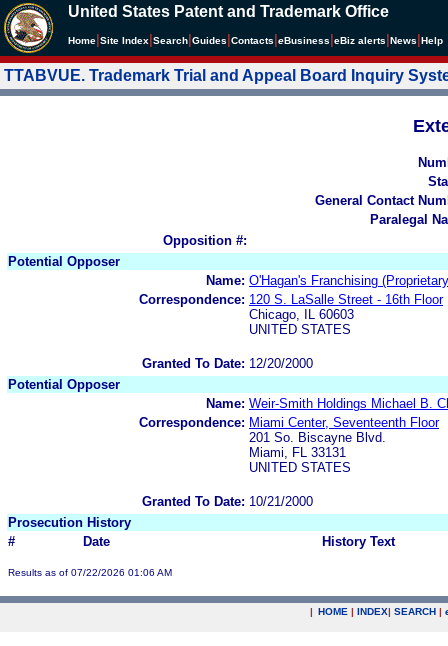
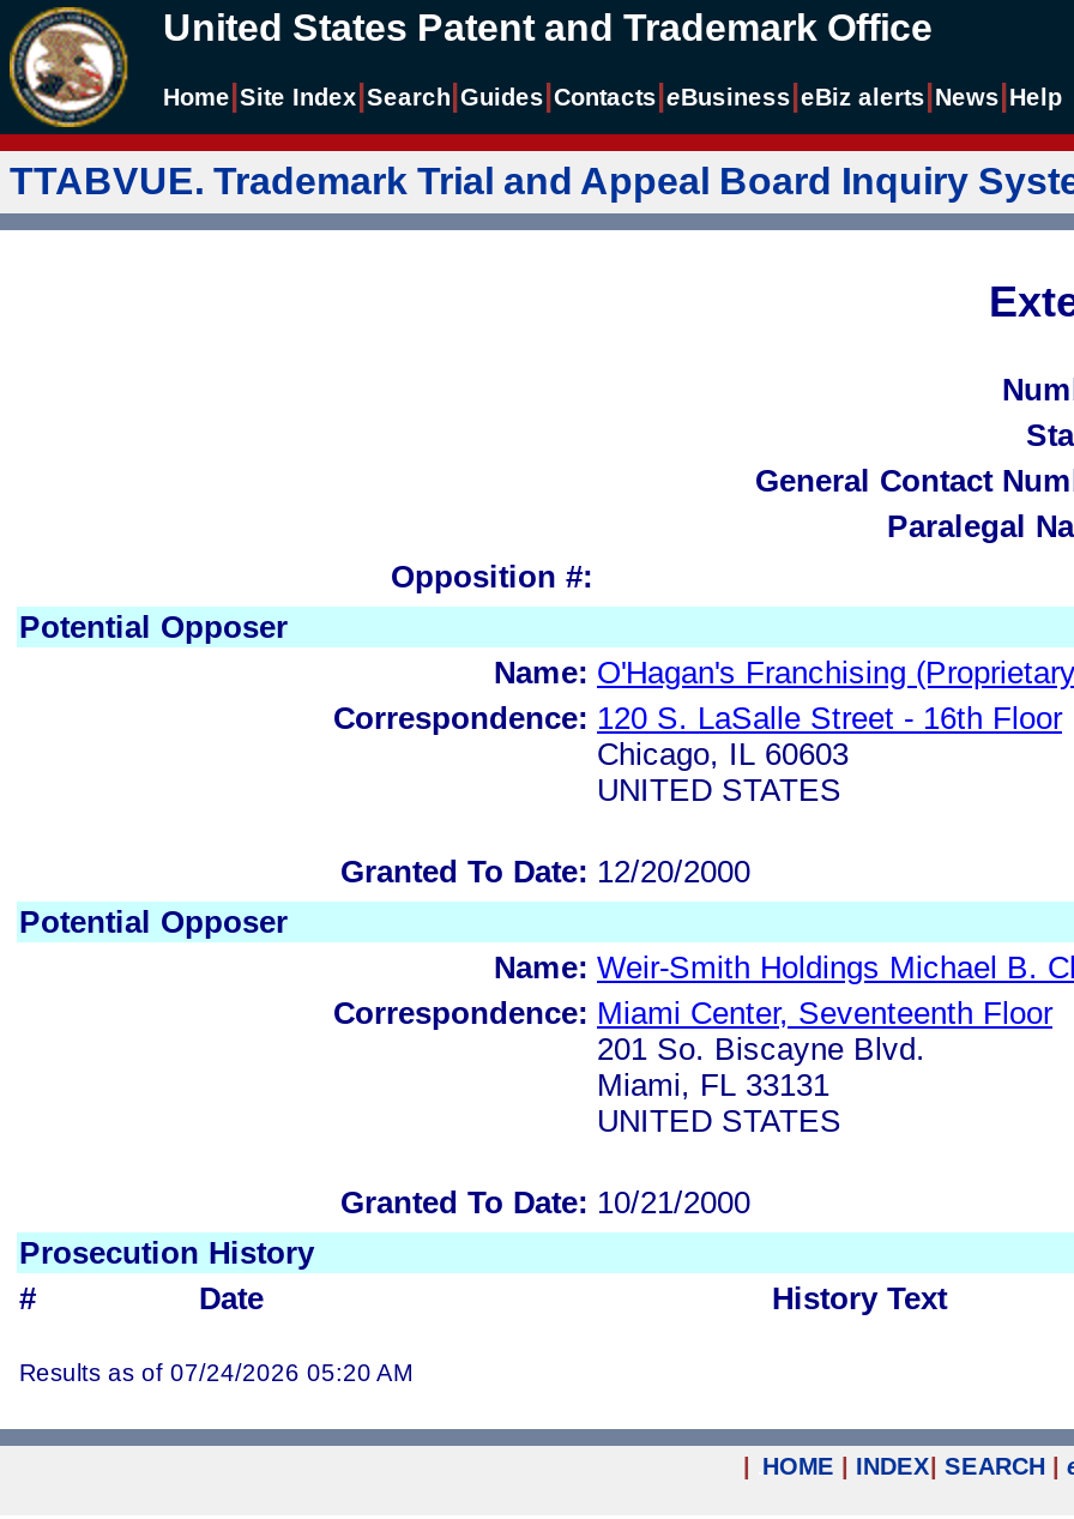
[8,567,172,578] Results as of 07/22/2026 01:06 AM -> [19,1359,412,1386] Results as of 07/24/2026 05:20 AM

